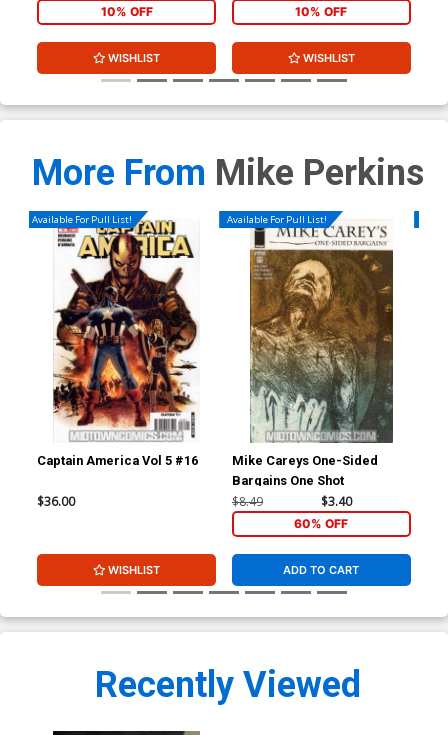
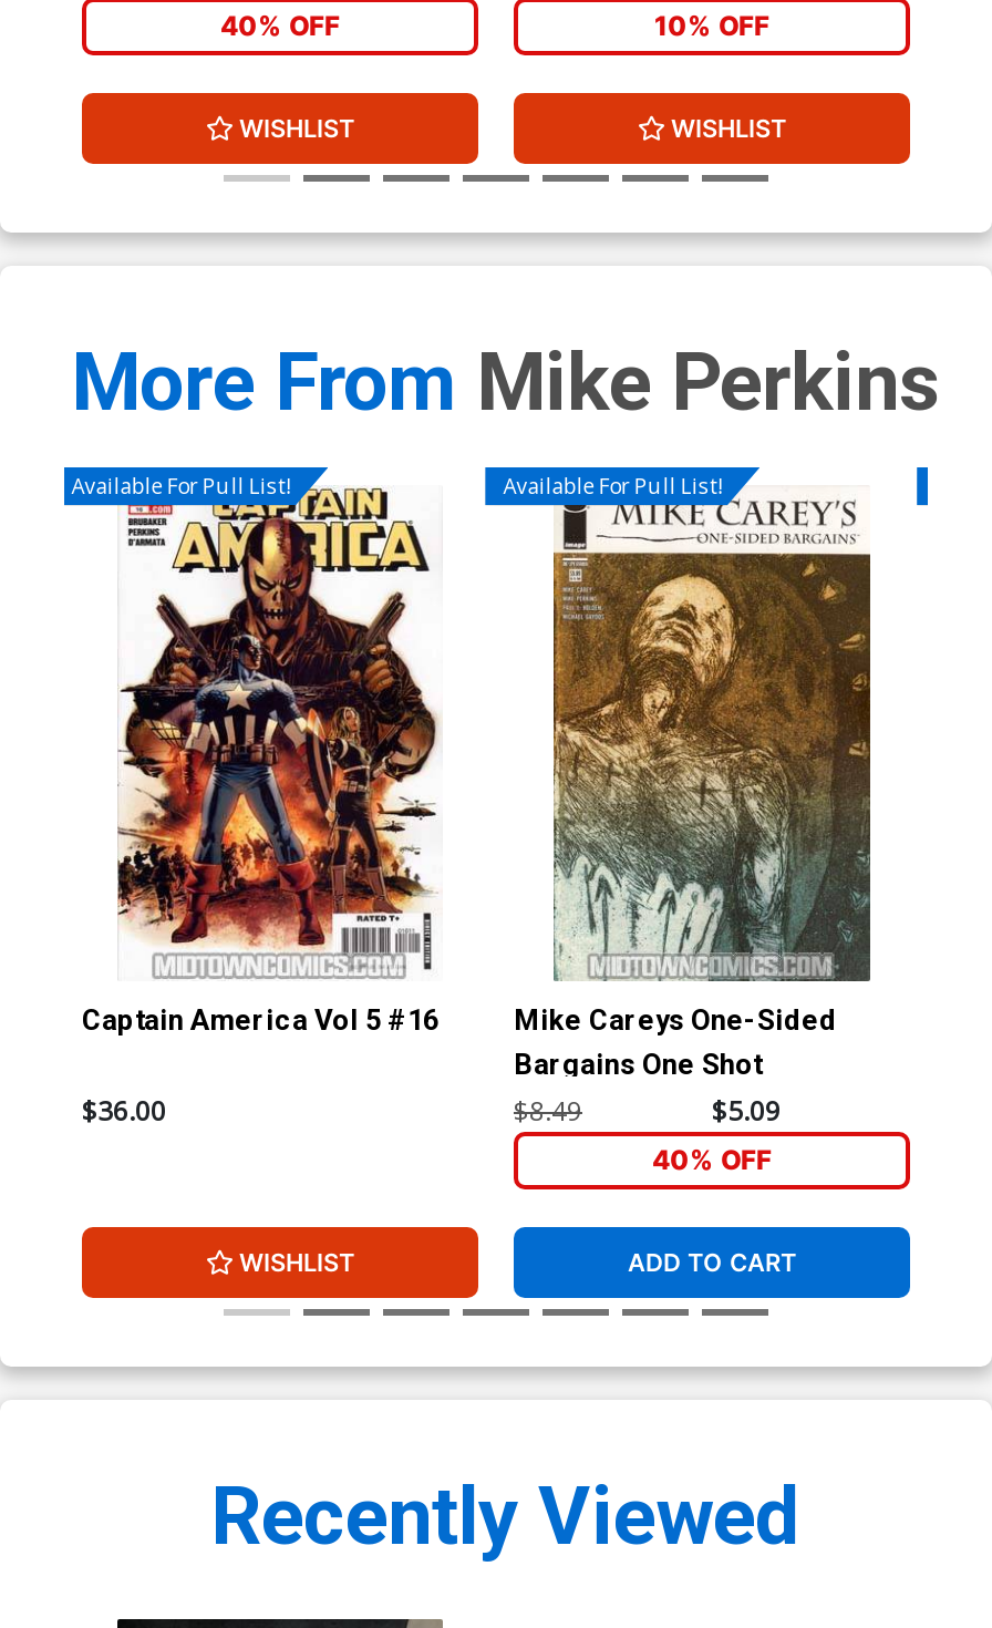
[100,4,152,19] 10% OFF -> [220,8,340,42] 40% OFF
[321,493,352,510] $3.40 -> [712,1092,781,1130] $5.09
[294,516,348,531] 60% OFF -> [652,1142,772,1176] 40% OFF

